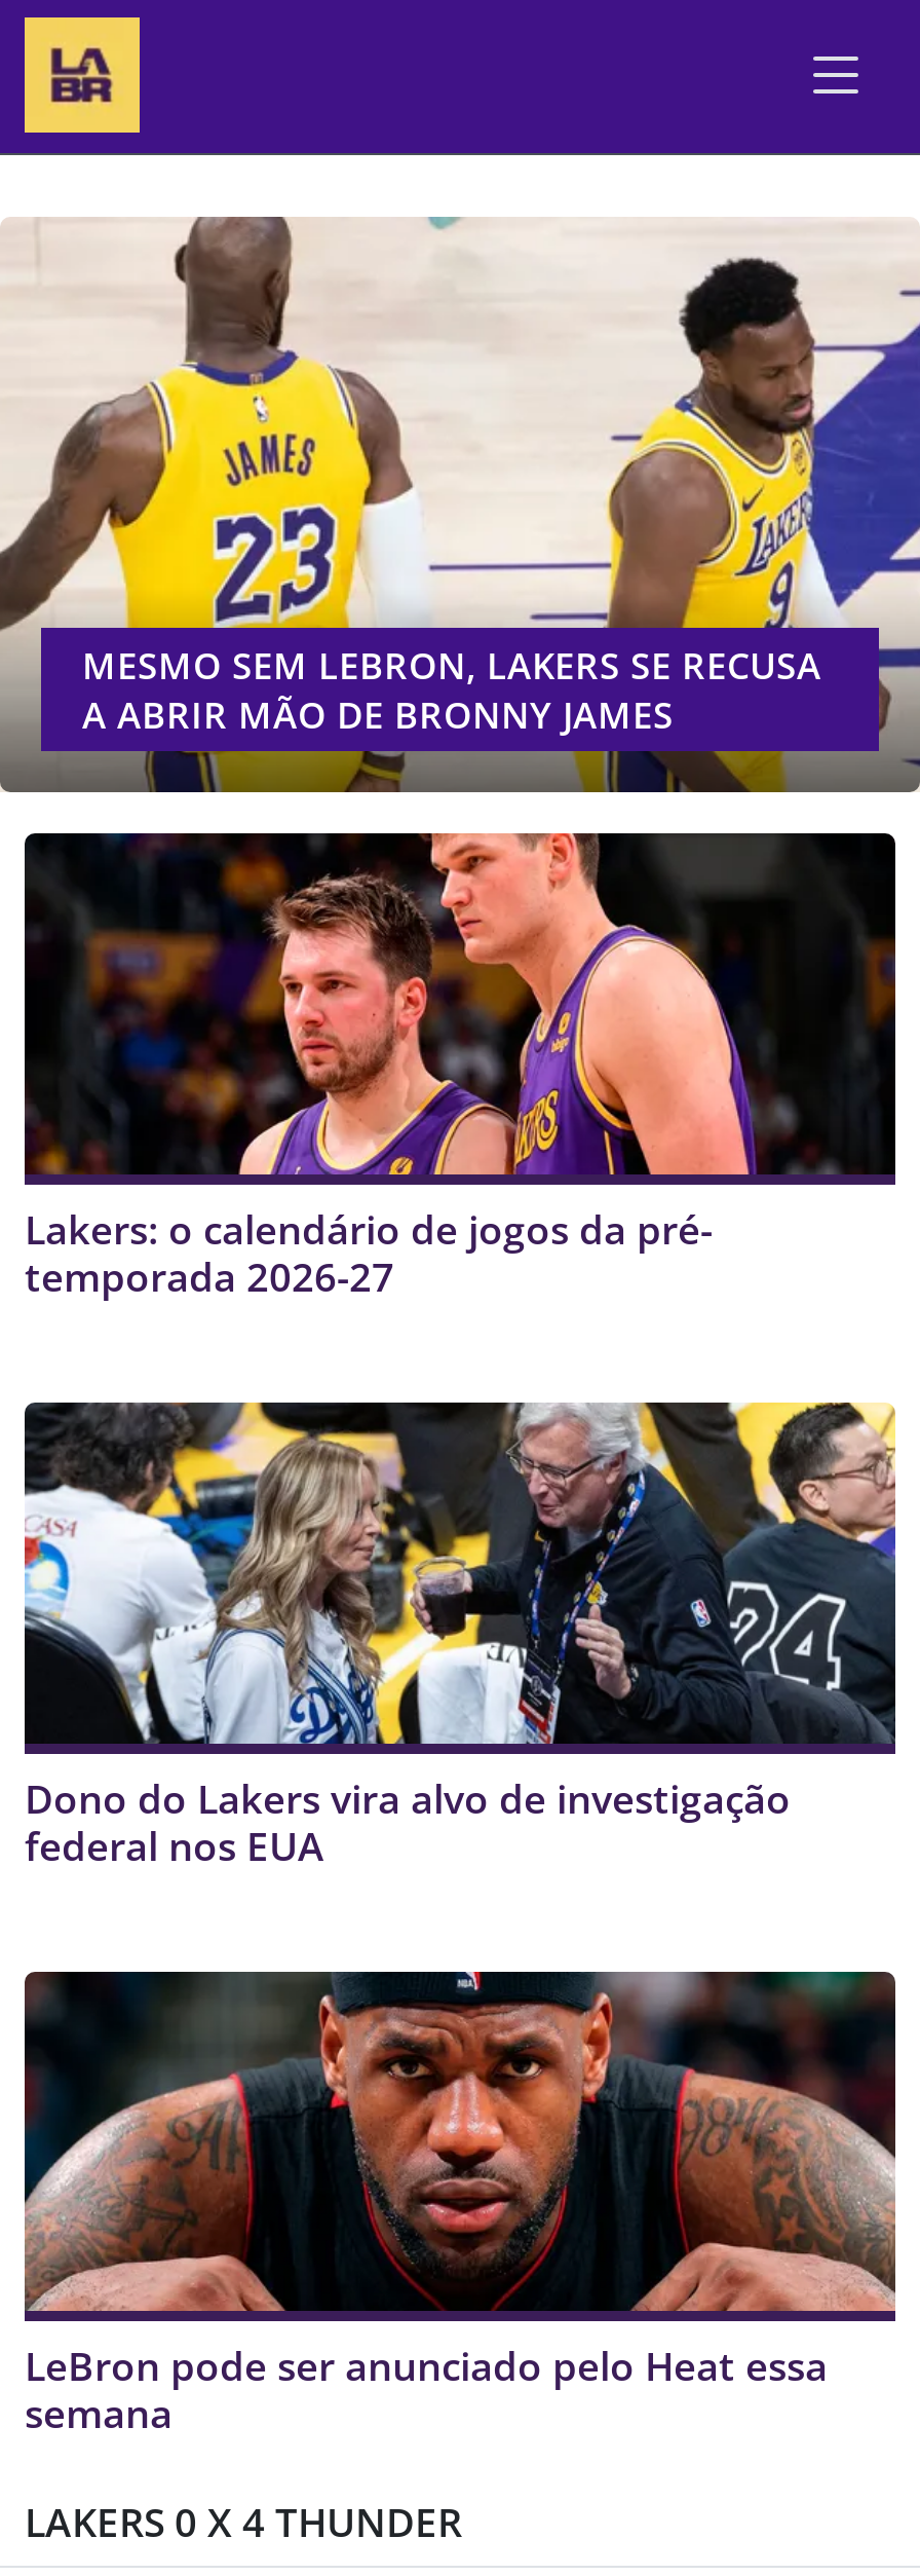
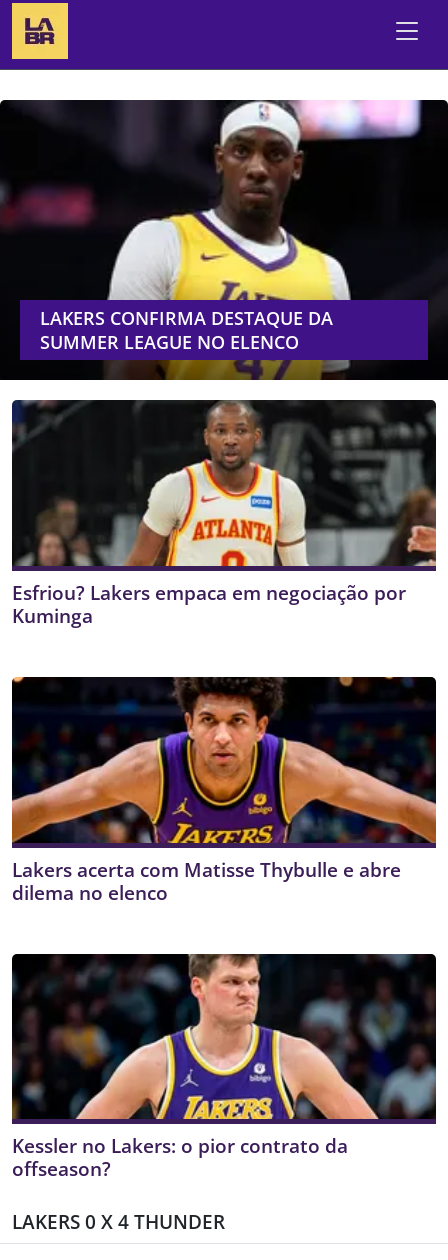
[6,215,914,794] [image] | MESMO SEM LEBRON, LAKERS SE RECUSA | A ABRIR MÃO DE BRONNY JAMES -> [3,99,445,381] [image] | LAKERS CONFIRMA DESTAQUE DA | SUMMER LEAGUE NO ELENCO
[25,831,897,1304] [image] | Lakers: o calendário de jogos da pré- | temporada 2026-27 -> [12,399,437,629] [image] | Esfriou? Lakers empaca em negociação por | Kuminga
[23,1401,897,1872] [image] | Dono do Lakers vira alvo de investigação | federal nos EUA -> [11,676,437,906] [image] | Lakers acerta com Matisse Thybulle e abre | dilema no elenco
[23,1970,897,2441] [image] | LeBron pode ser anunciado pelo Heat essa | semana -> [11,953,437,1182] [image] | Kessler no Lakers: o pior contrato da | offseason?

